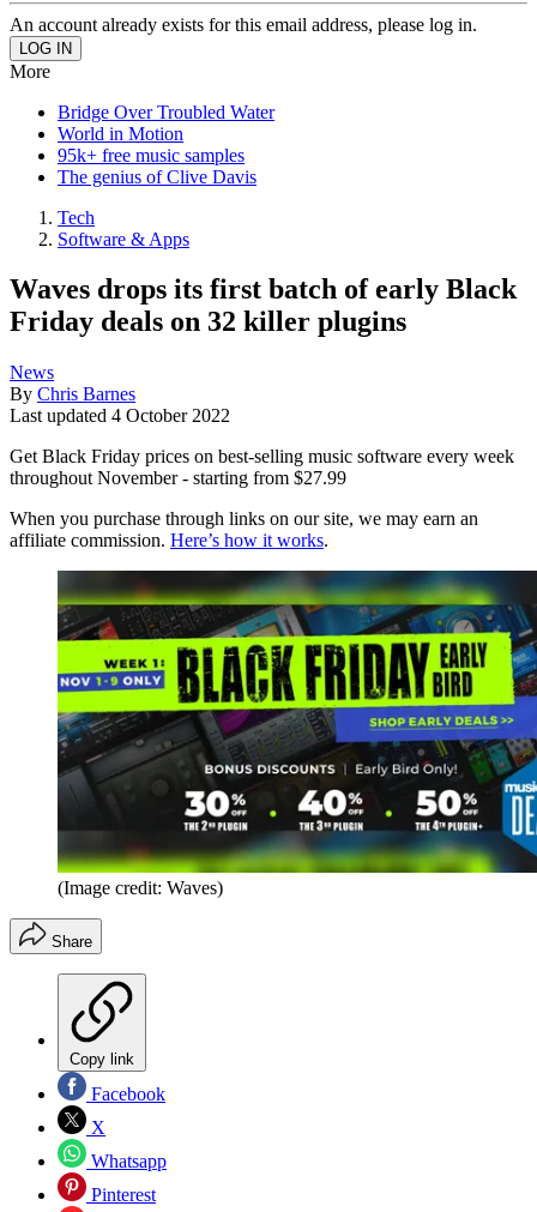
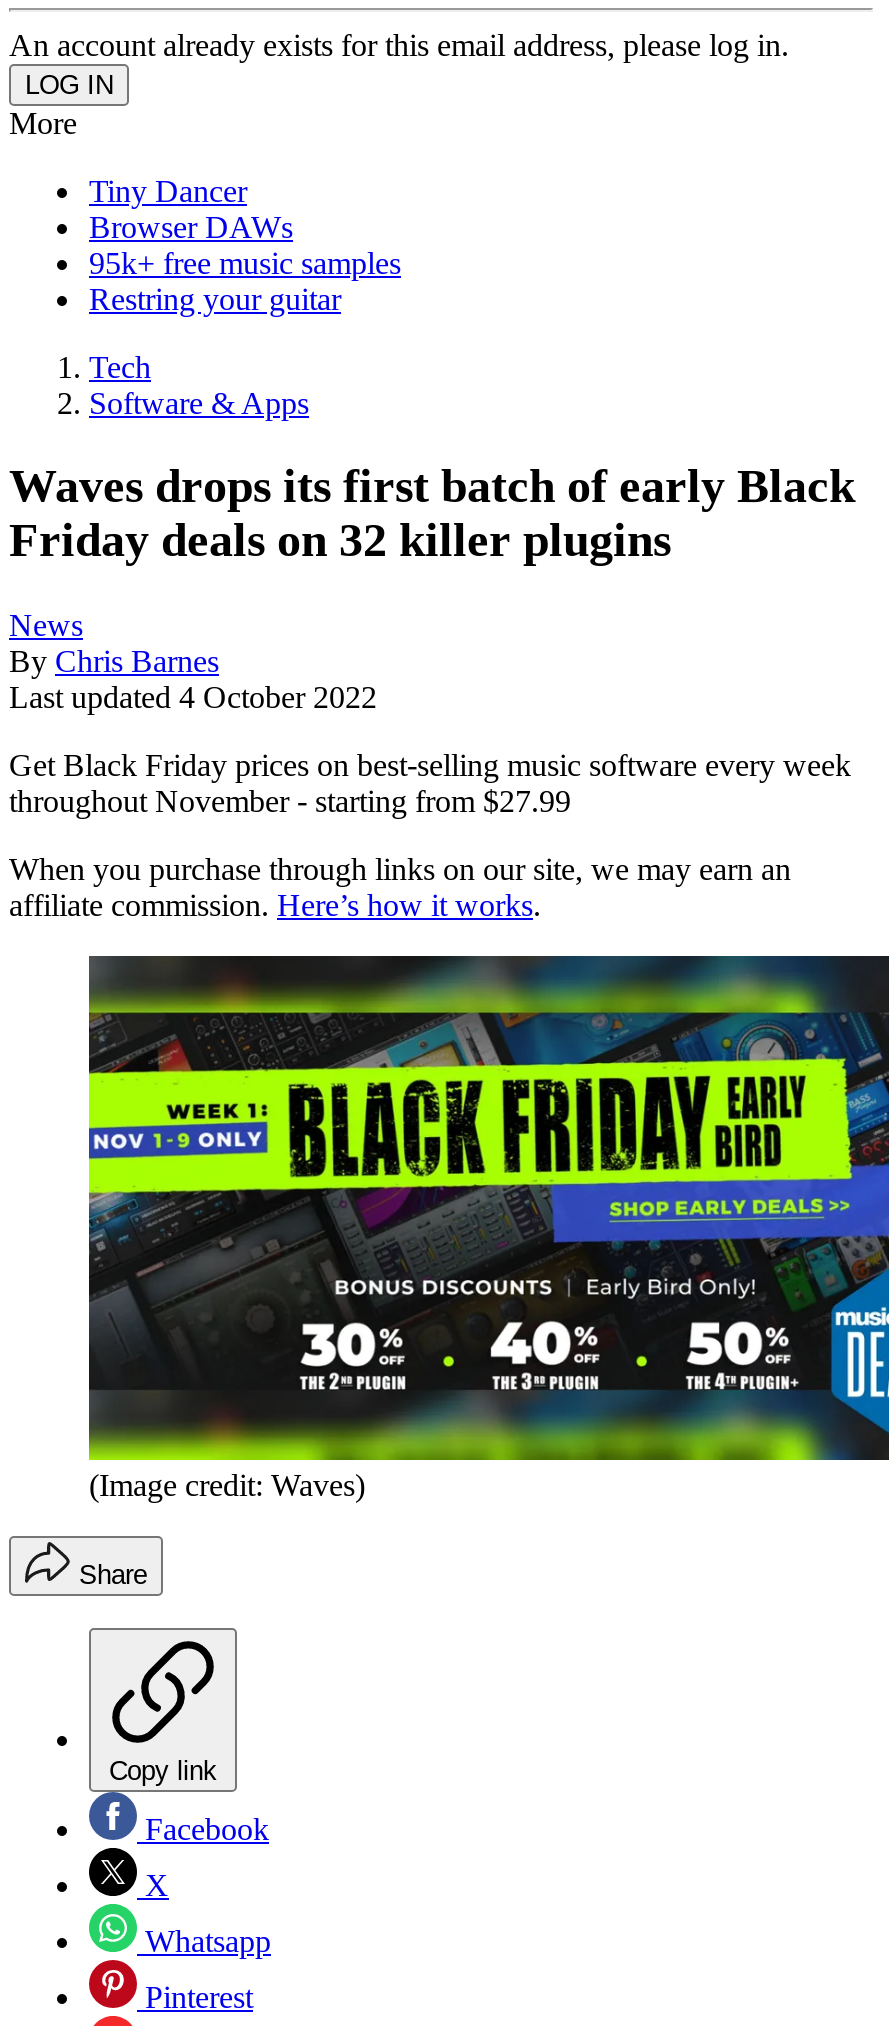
[58,101,274,143] Bridge Over Troubled Water | World in Motion -> [89,173,293,243] Tiny Dancer | Browser DAWs
[58,166,257,186] The genius of Clive Davis -> [89,281,341,315] Restring your guitar

